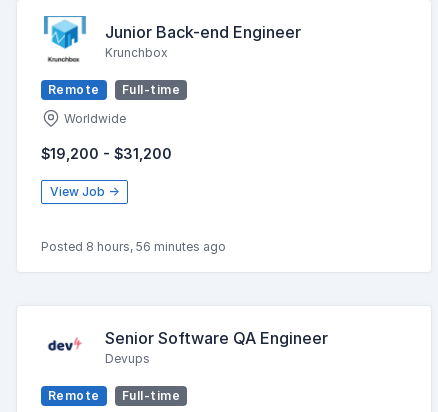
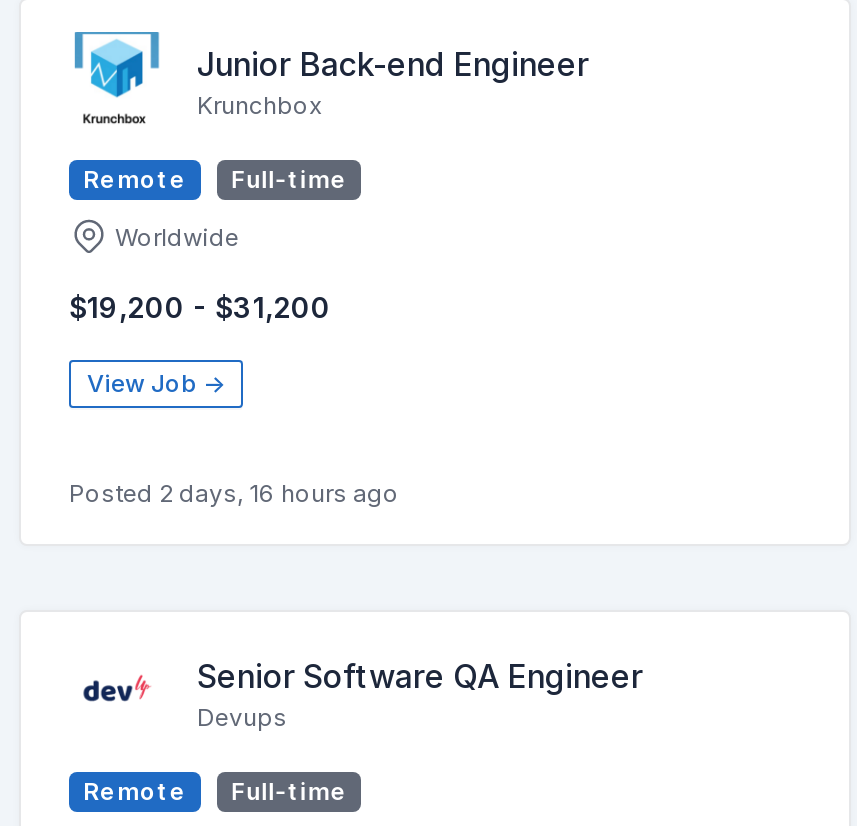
[41,239,226,254] Posted 8 hours, 56 minutes ago -> [69,478,399,508] Posted 2 days, 16 hours ago

